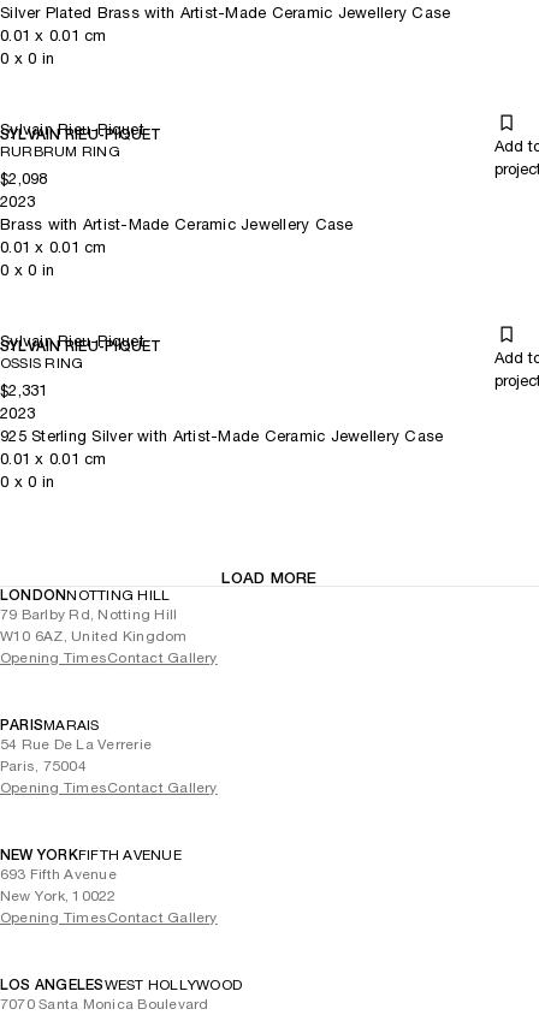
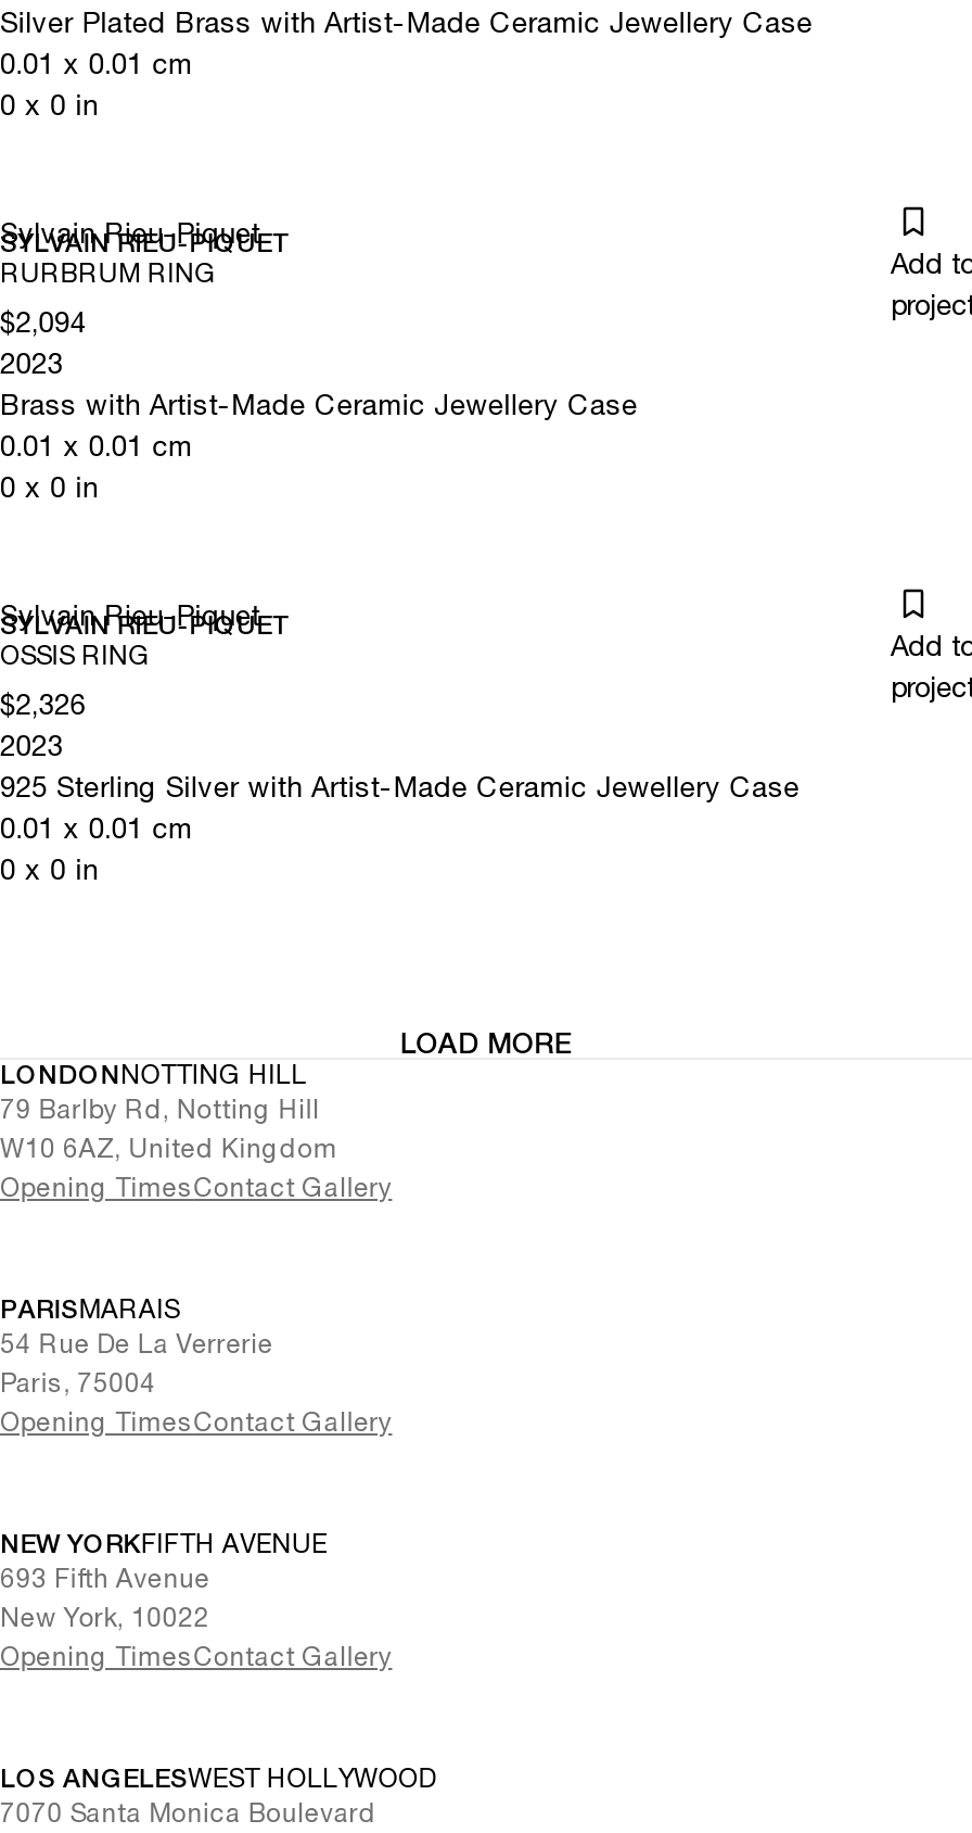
[0,170,48,188] $2,098 -> [0,306,86,339] $2,094
[0,381,48,399] $2,331 -> [0,688,86,721] $2,326

